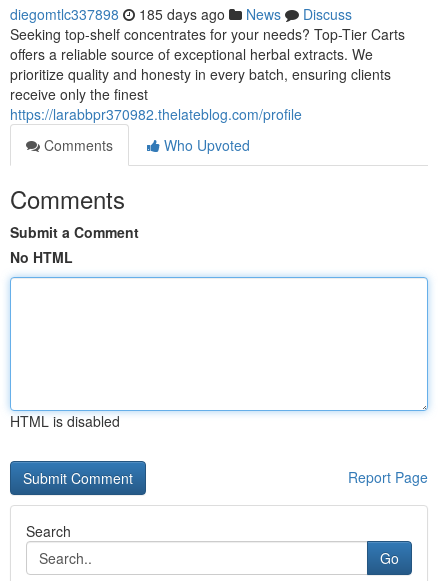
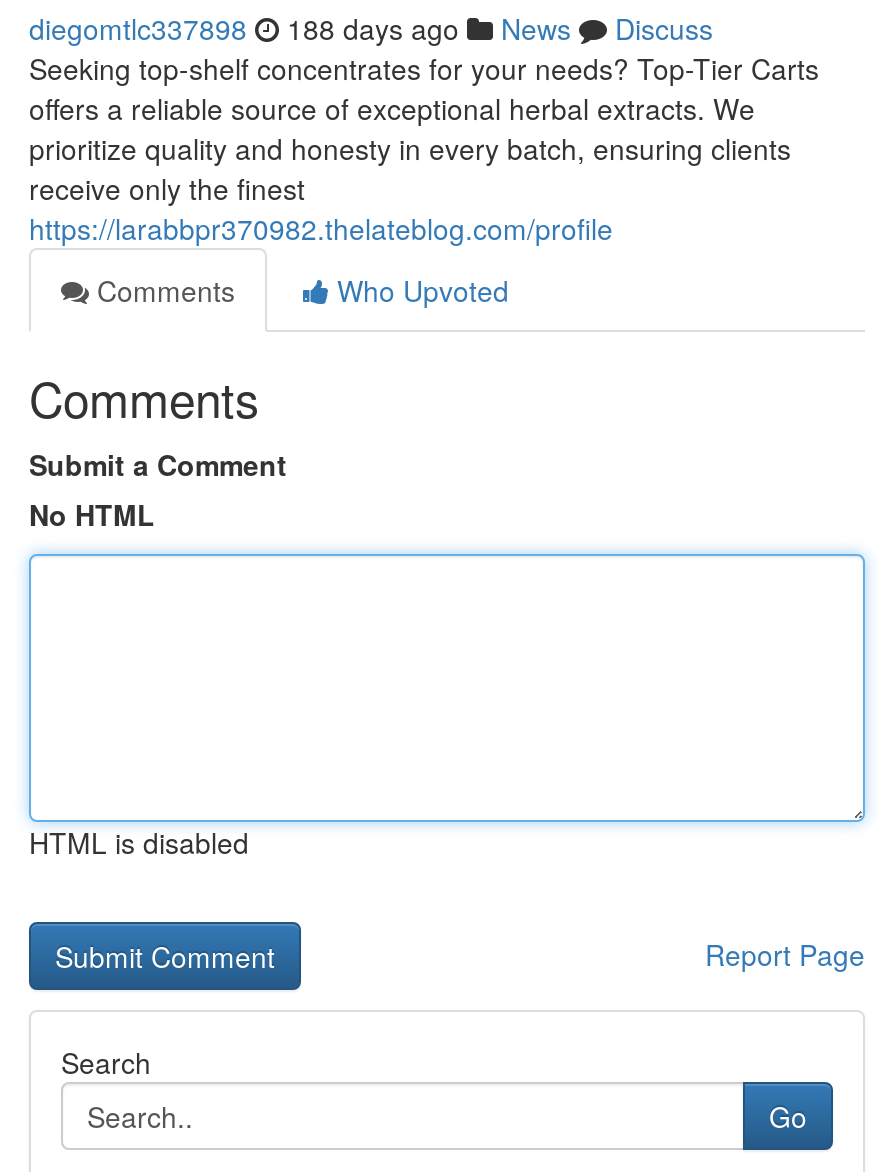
[10,4,352,24] diegomtlc337898 185 days ago News Discuss -> [29,8,713,48] diegomtlc337898 188 days ago News Discuss

